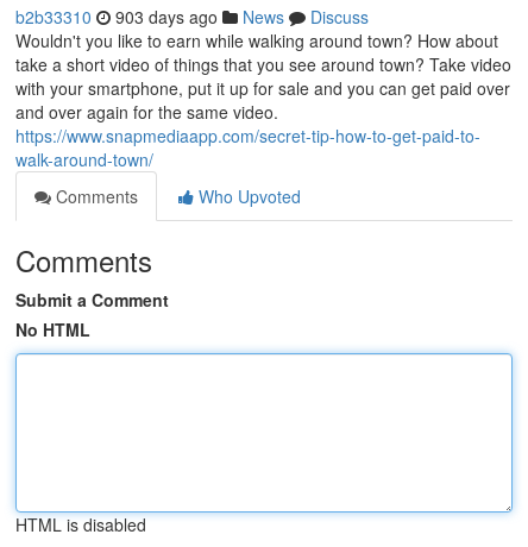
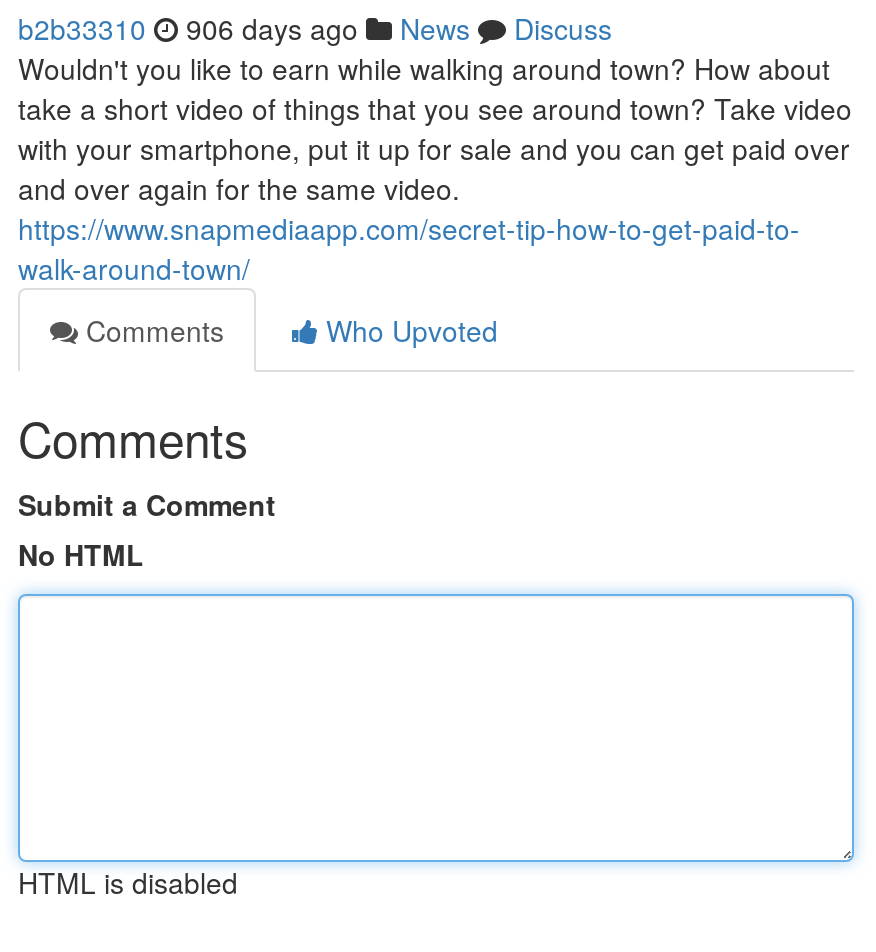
[15,5,369,29] b2b33310 903 days ago News Discuss -> [18,8,612,48] b2b33310 906 days ago News Discuss

